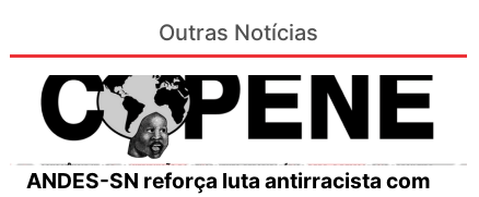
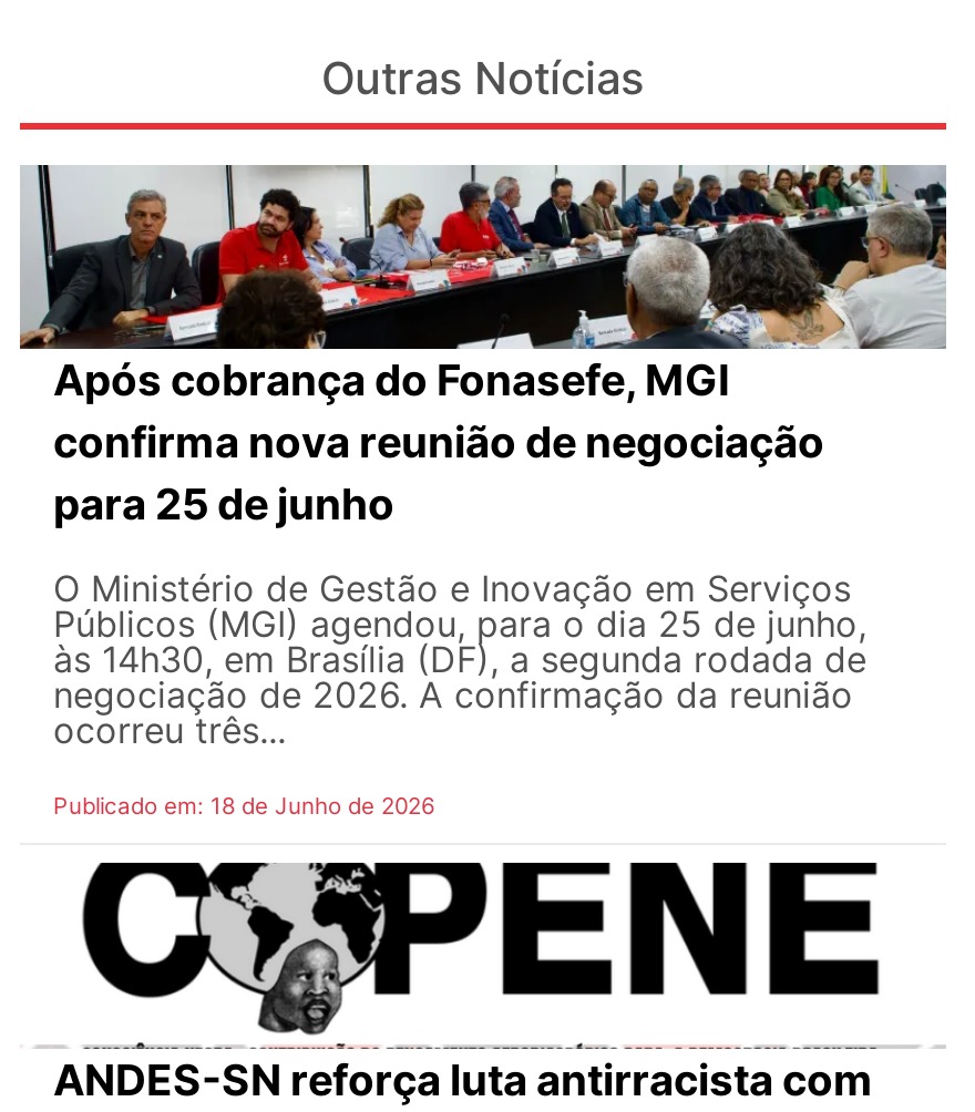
none -> [18,163,948,820] [image] | Após cobrança do Fonasefe, MGI | confirma nova reunião de negociação | para 25 de junho | O Ministério de Gestão e Inovação em Serviços | Públicos (MGI) agendou, para o dia 25 de junho, | às 14h30, em Brasília (DF), a segunda rodada de | negociação de 2026. A confirmação da reunião | ocorreu três... | Publicado em: 18 de Junho de 2026

